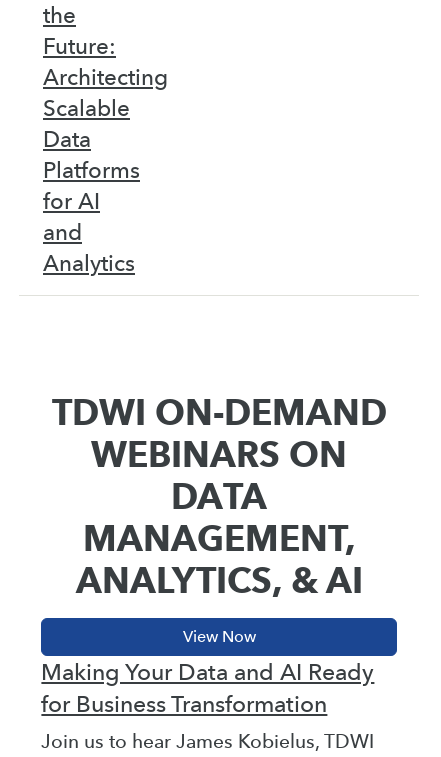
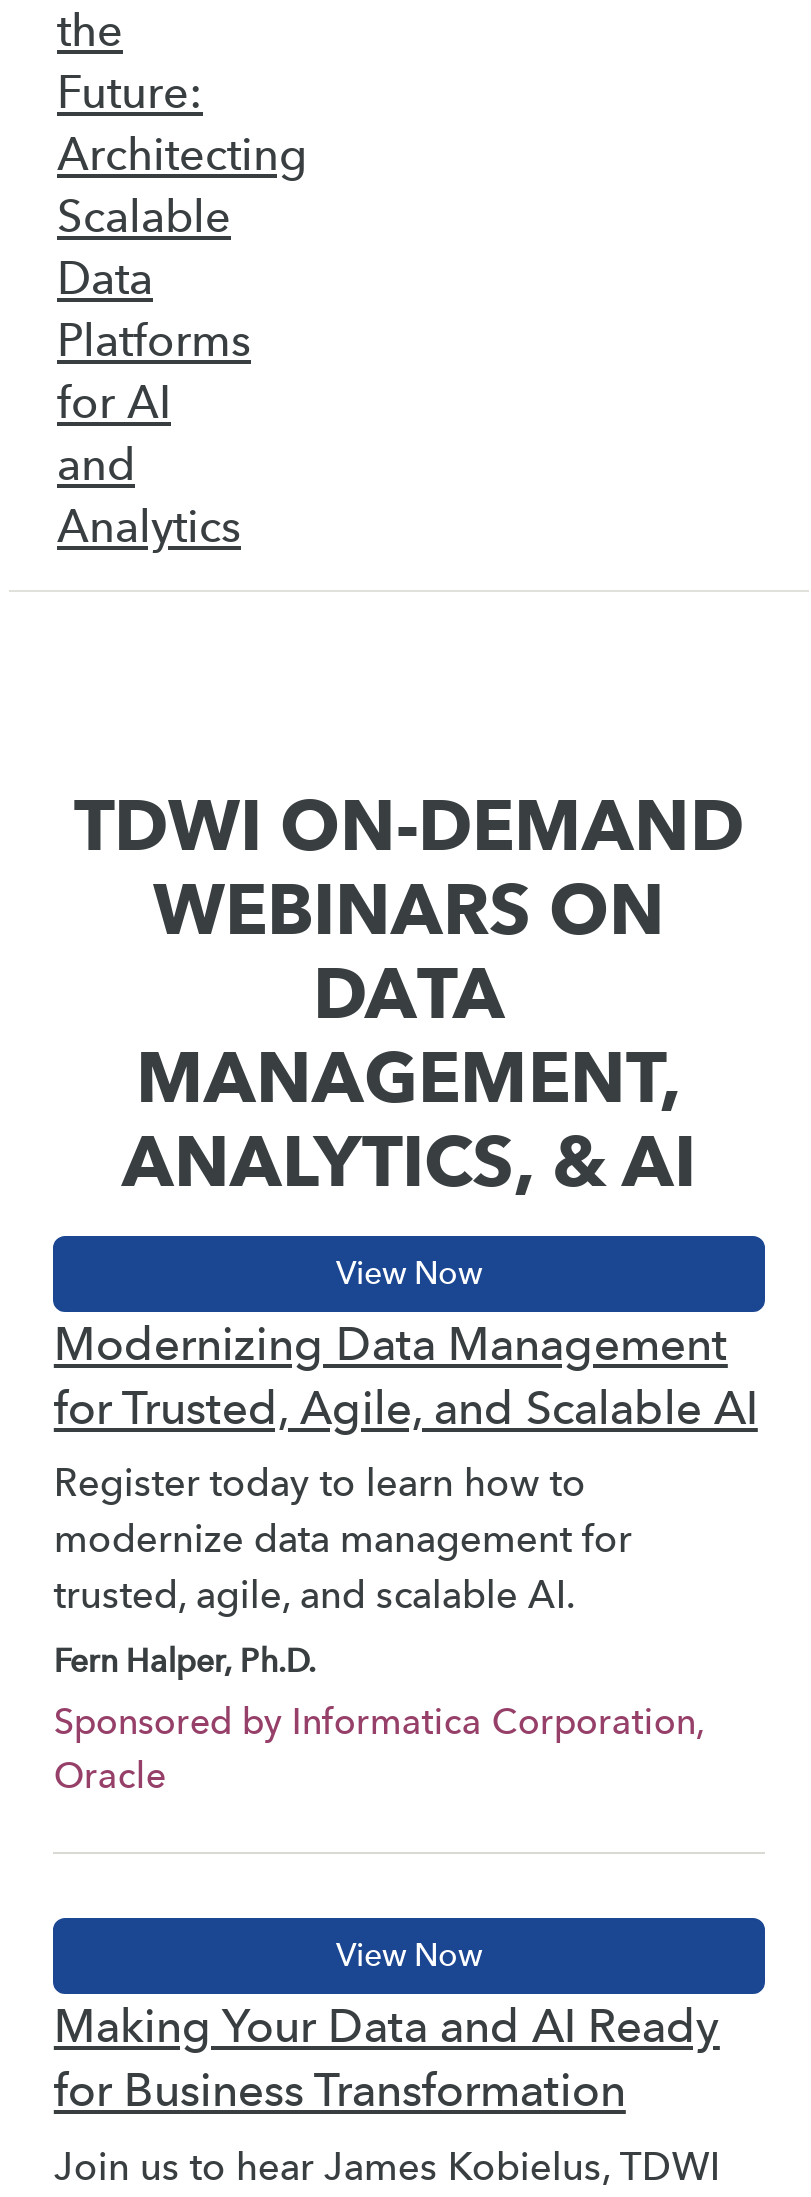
none -> [54,1315,758,1798] Modernizing Data Management | for Trusted, Agile, and Scalable AI | Register today to learn how to | modernize data management for | trusted, agile, and scalable AI. | Fern Halper, Ph.D. | Sponsored by Informatica Corporation, | Oracle

